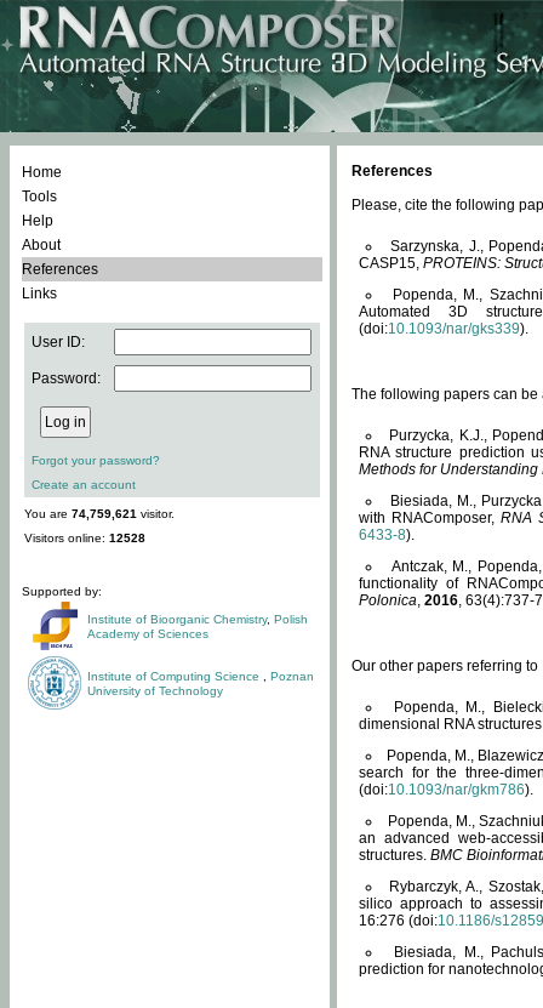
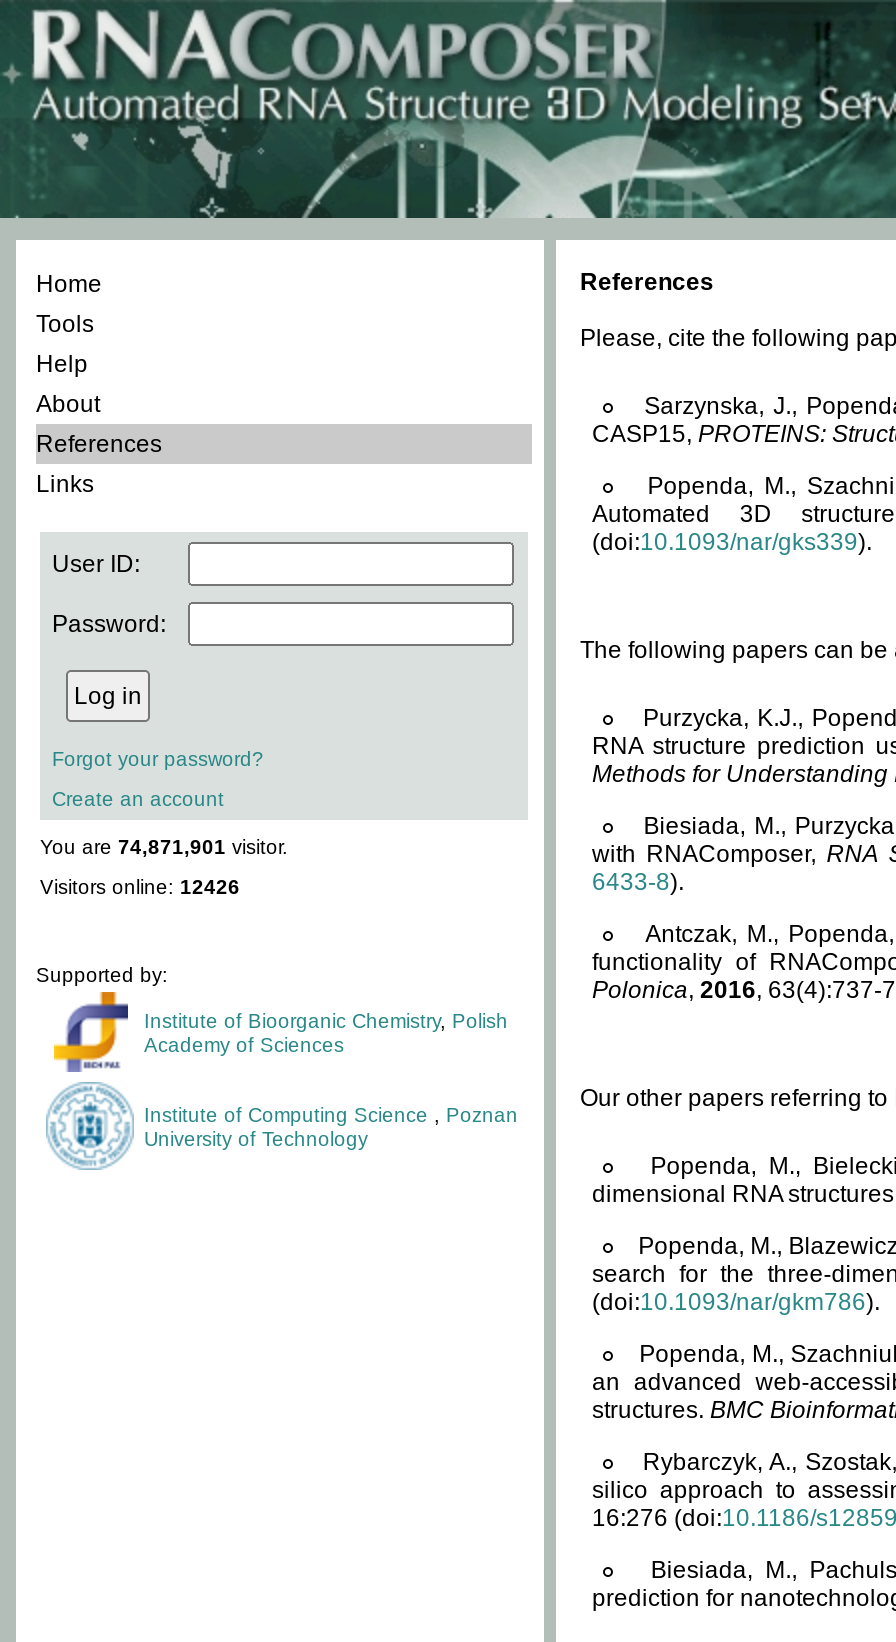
[24,507,175,520] You are 74,759,621 visitor. -> [40,836,288,858] You are 74,871,901 visitor.
[24,531,145,545] Visitors online: 12528 -> [40,876,240,898] Visitors online: 12426

